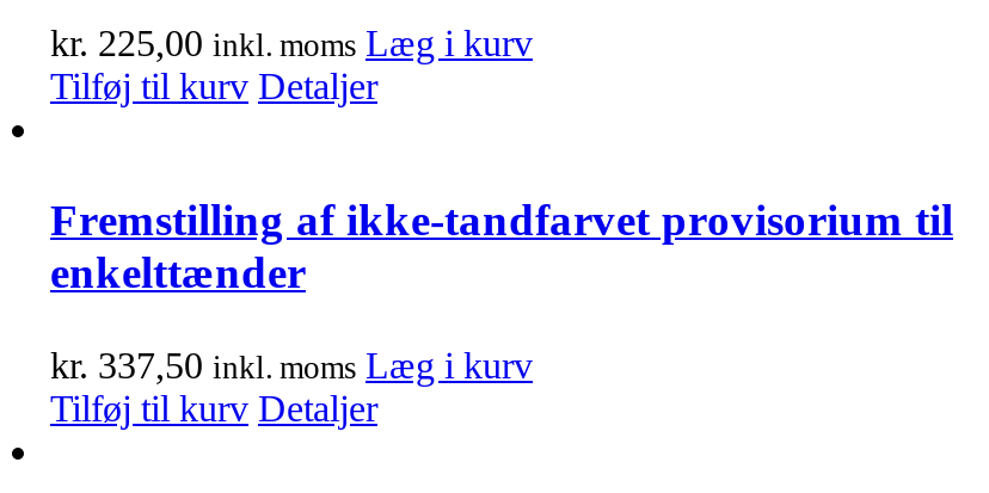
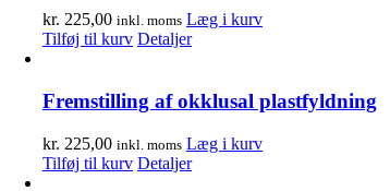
[50,196,953,298] Fremstilling af ikke-tandfarvet provisorium til | enkelttænder -> [42,89,377,112] Fremstilling af okklusal plastfyldning
[50,346,533,386] kr. 337,50 inkl. moms Læg i kurv -> [42,134,263,153] kr. 225,00 inkl. moms Læg i kurv

